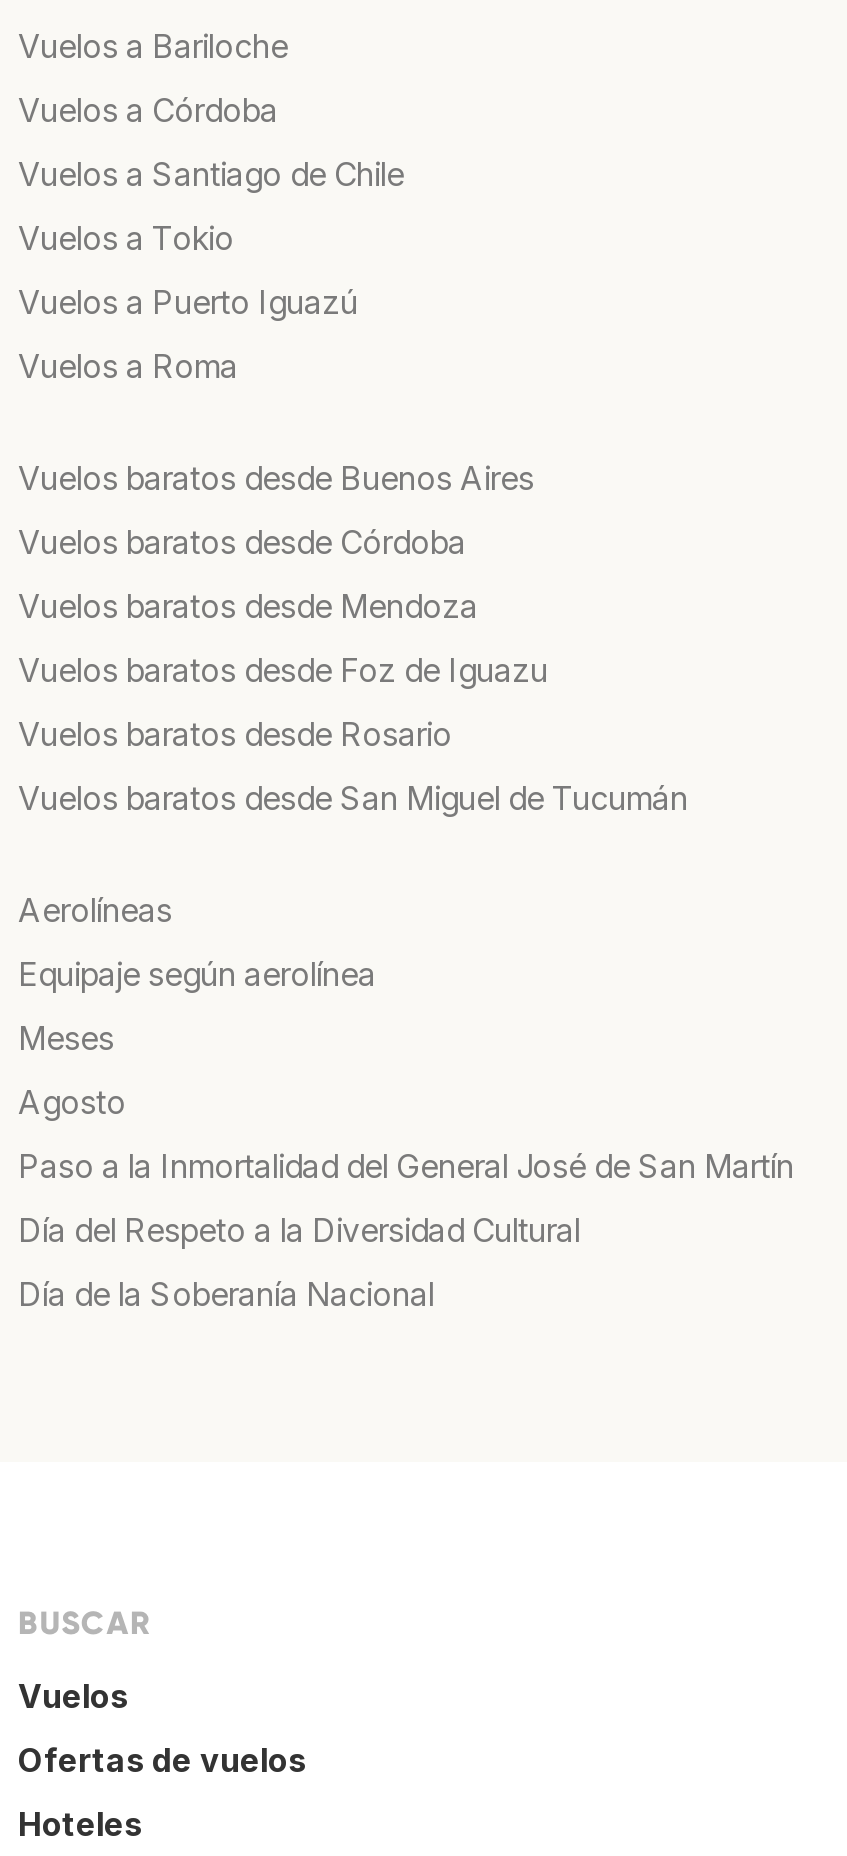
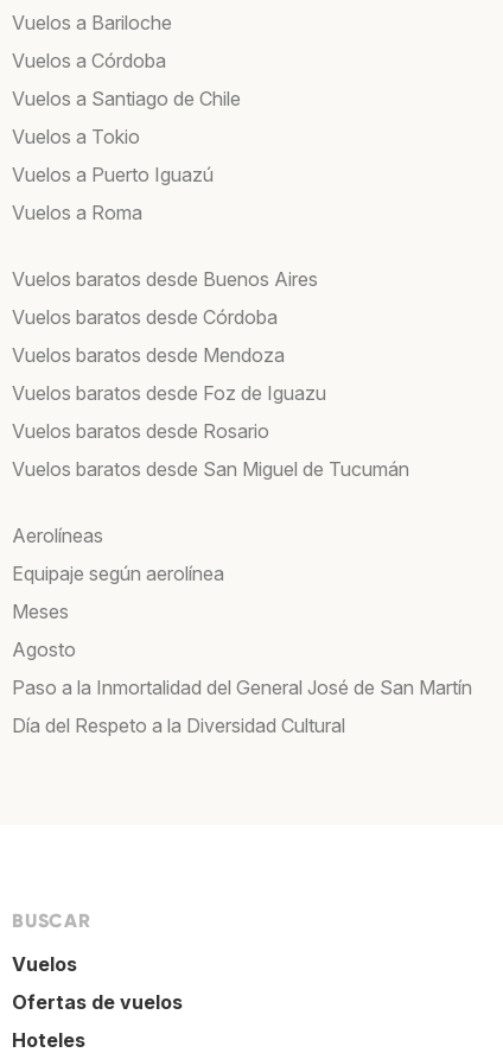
[18,1273,434,1313] Día de la Soberanía Nacional -> none

